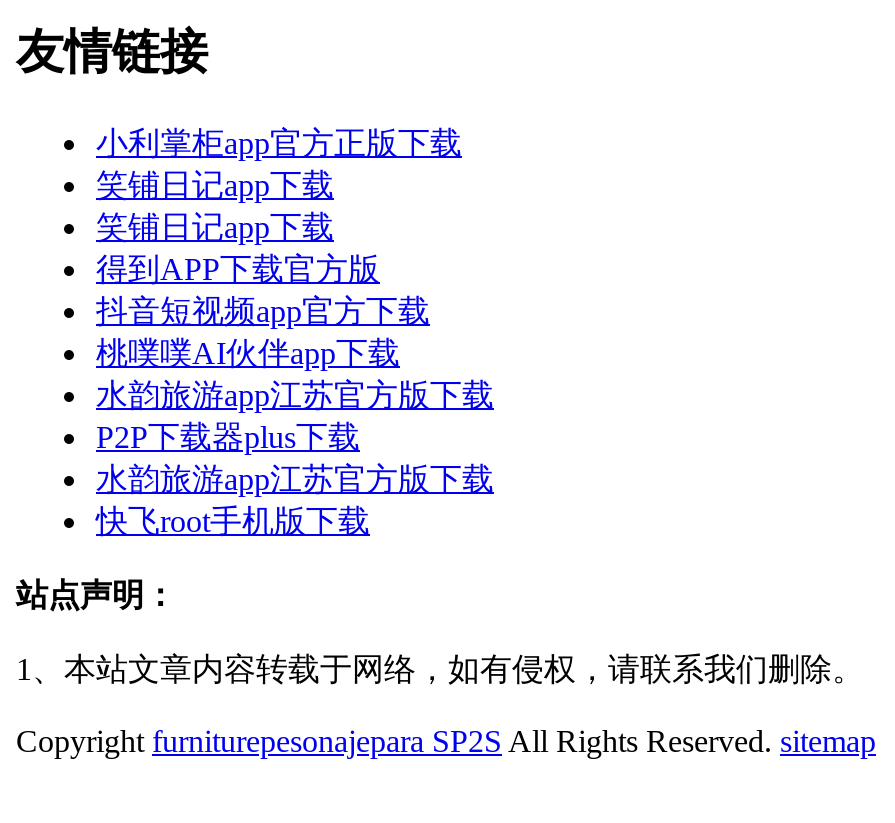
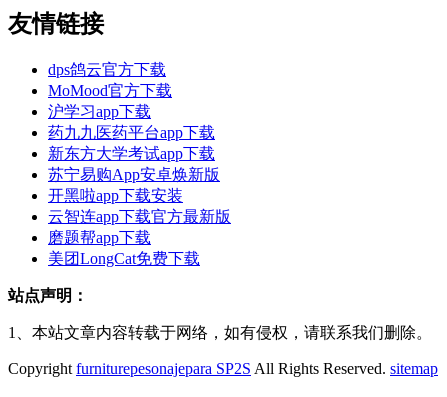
[96,125,494,537] 小利掌柜app官方正版下载 | 笑铺日记app下载 | 笑铺日记app下载 | 得到APP下载官方版 | 抖音短视频app官方下载 | 桃噗噗AI伙伴app下载 | 水韵旅游app江苏官方版下载 | P2P下载器plus下载 | 水韵旅游app江苏官方版下载 | 快飞root手机版下载 -> [48,61,231,267] dps鸽云官方下载 | MoMood官方下载 | 沪学习app下载 | 药九九医药平台app下载 | 新东方大学考试app下载 | 苏宁易购App安卓焕新版 | 开黑啦app下载安装 | 云智连app下载官方最新版 | 磨题帮app下载 | 美团LongCat免费下载

